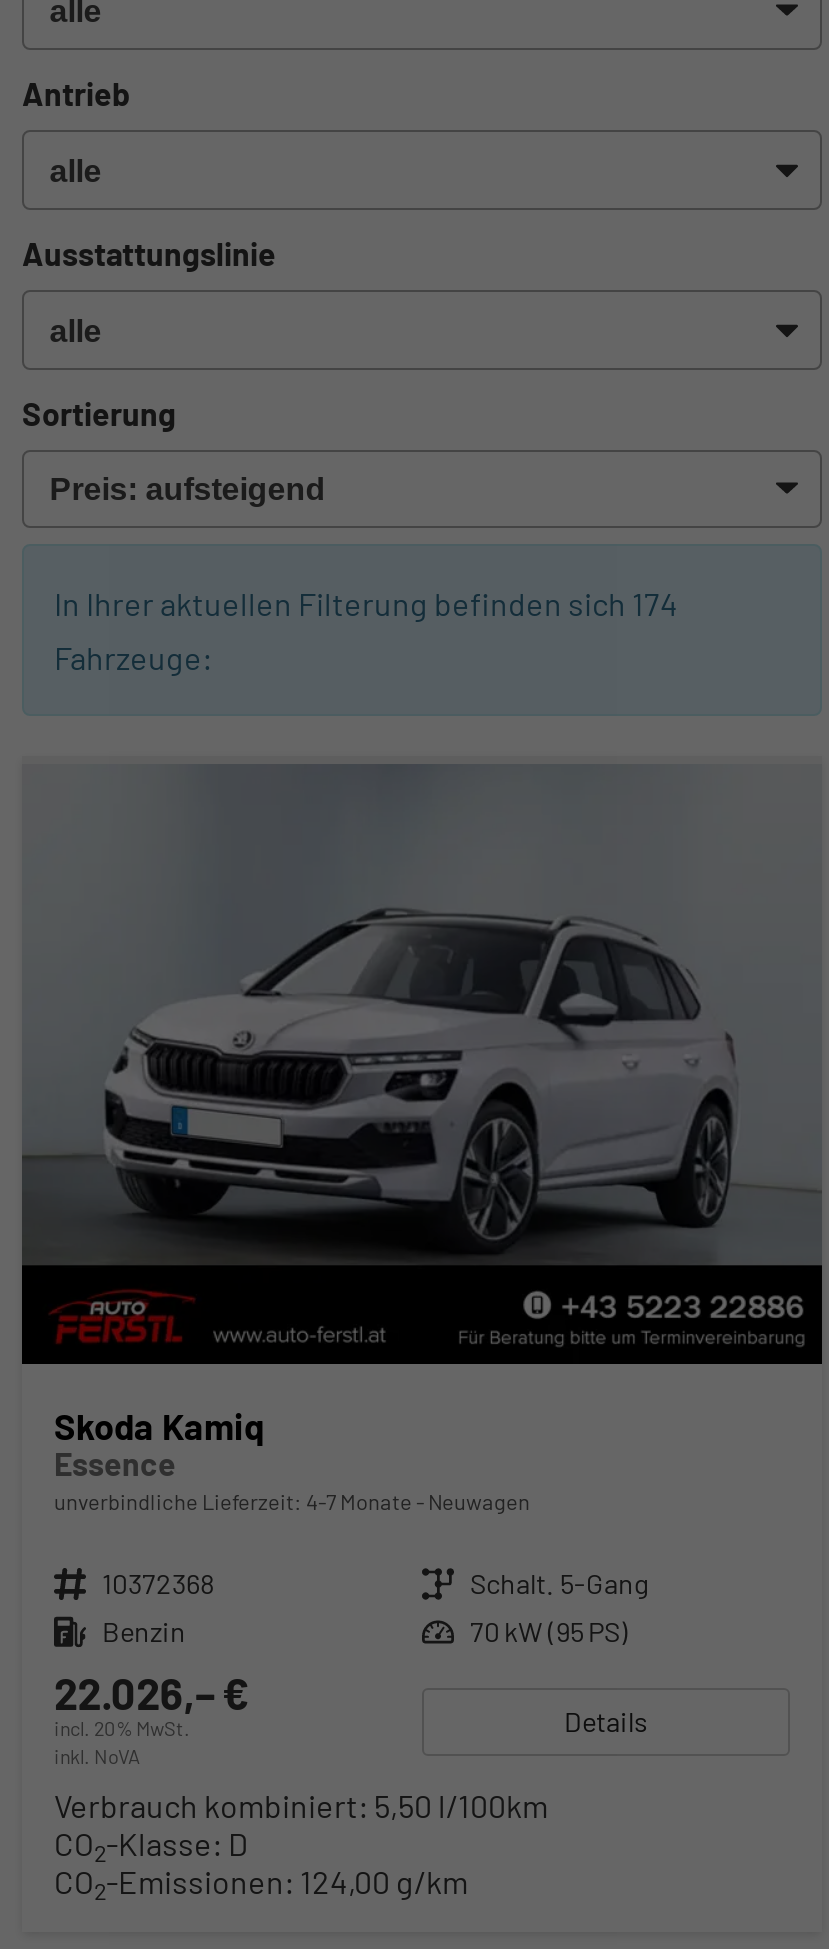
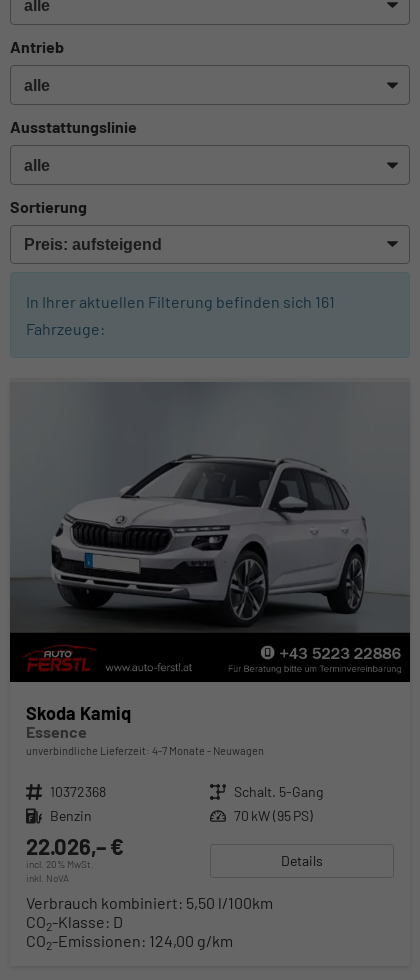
[54,584,678,622] In Ihrer aktuellen Filterung befinden sich 174 -> [26,292,335,311] In Ihrer aktuellen Filterung befinden sich 161

